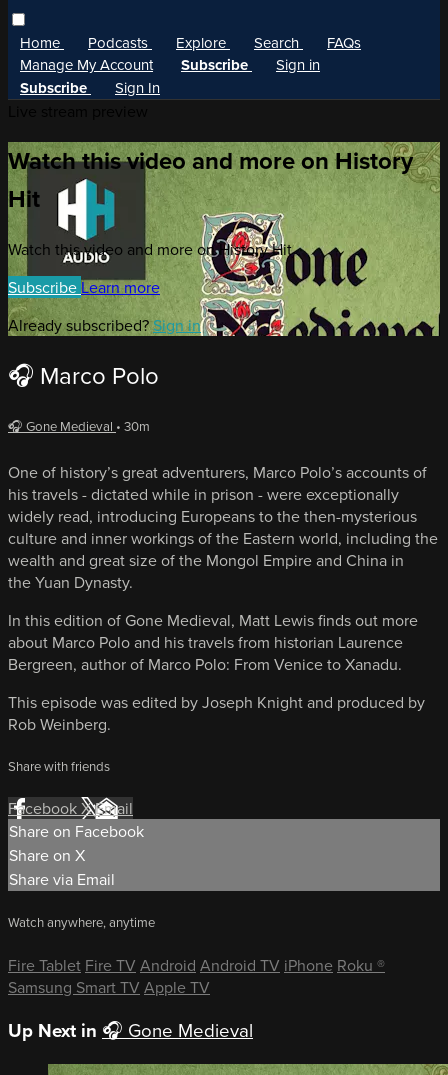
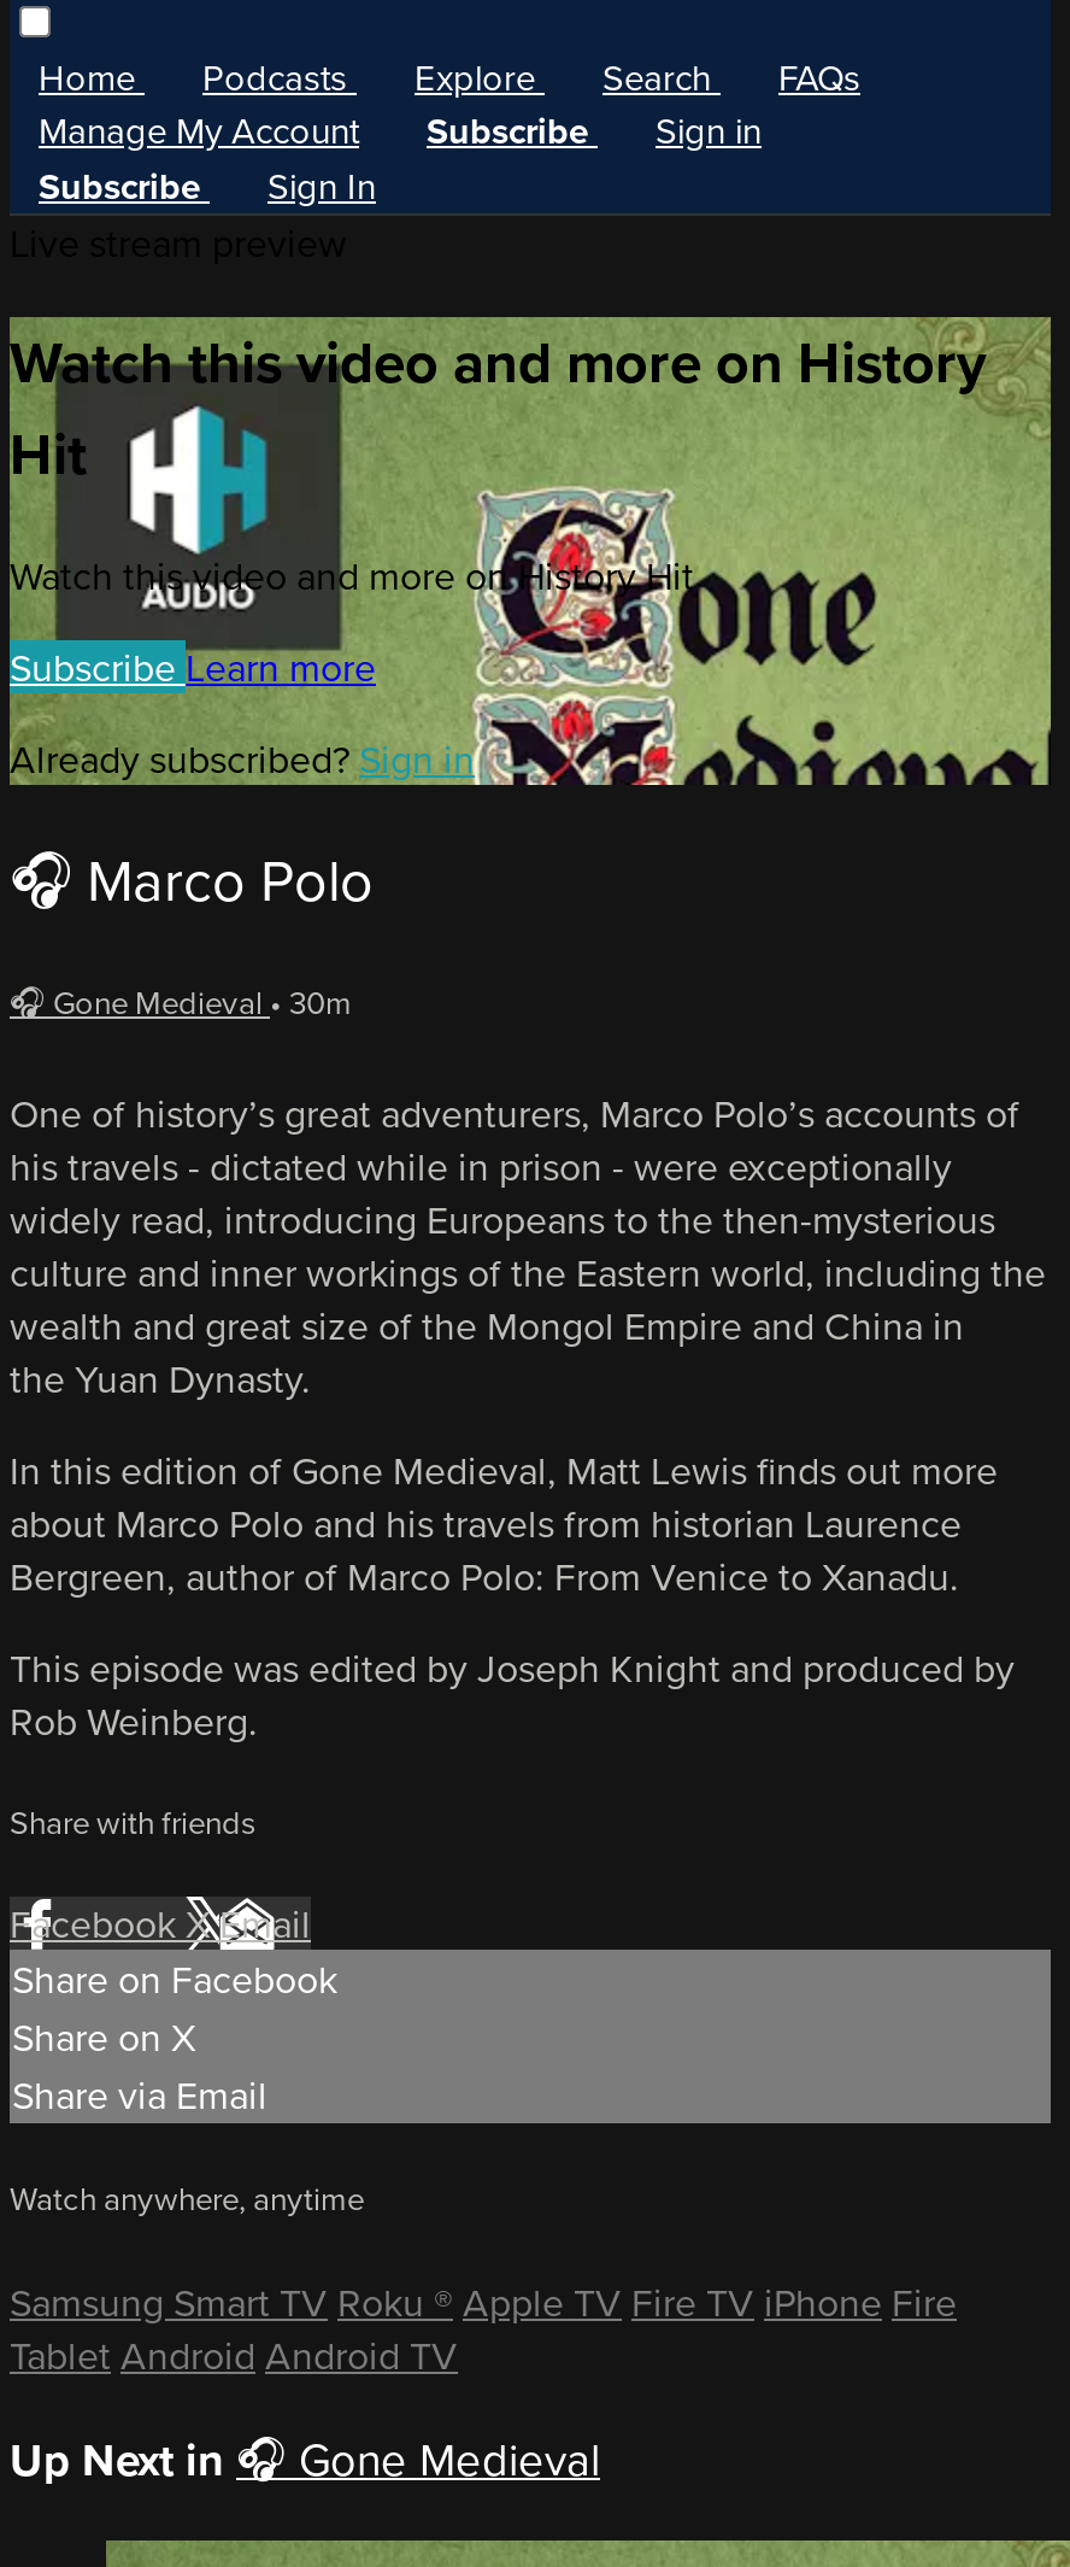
[8,954,385,998] Fire Tablet Fire TV Android Android TV iPhone Roku ® | Samsung Smart TV Apple TV -> [10,2274,957,2380] Samsung Smart TV Roku ® Apple TV Fire TV iPhone Fire | Tablet Android Android TV

